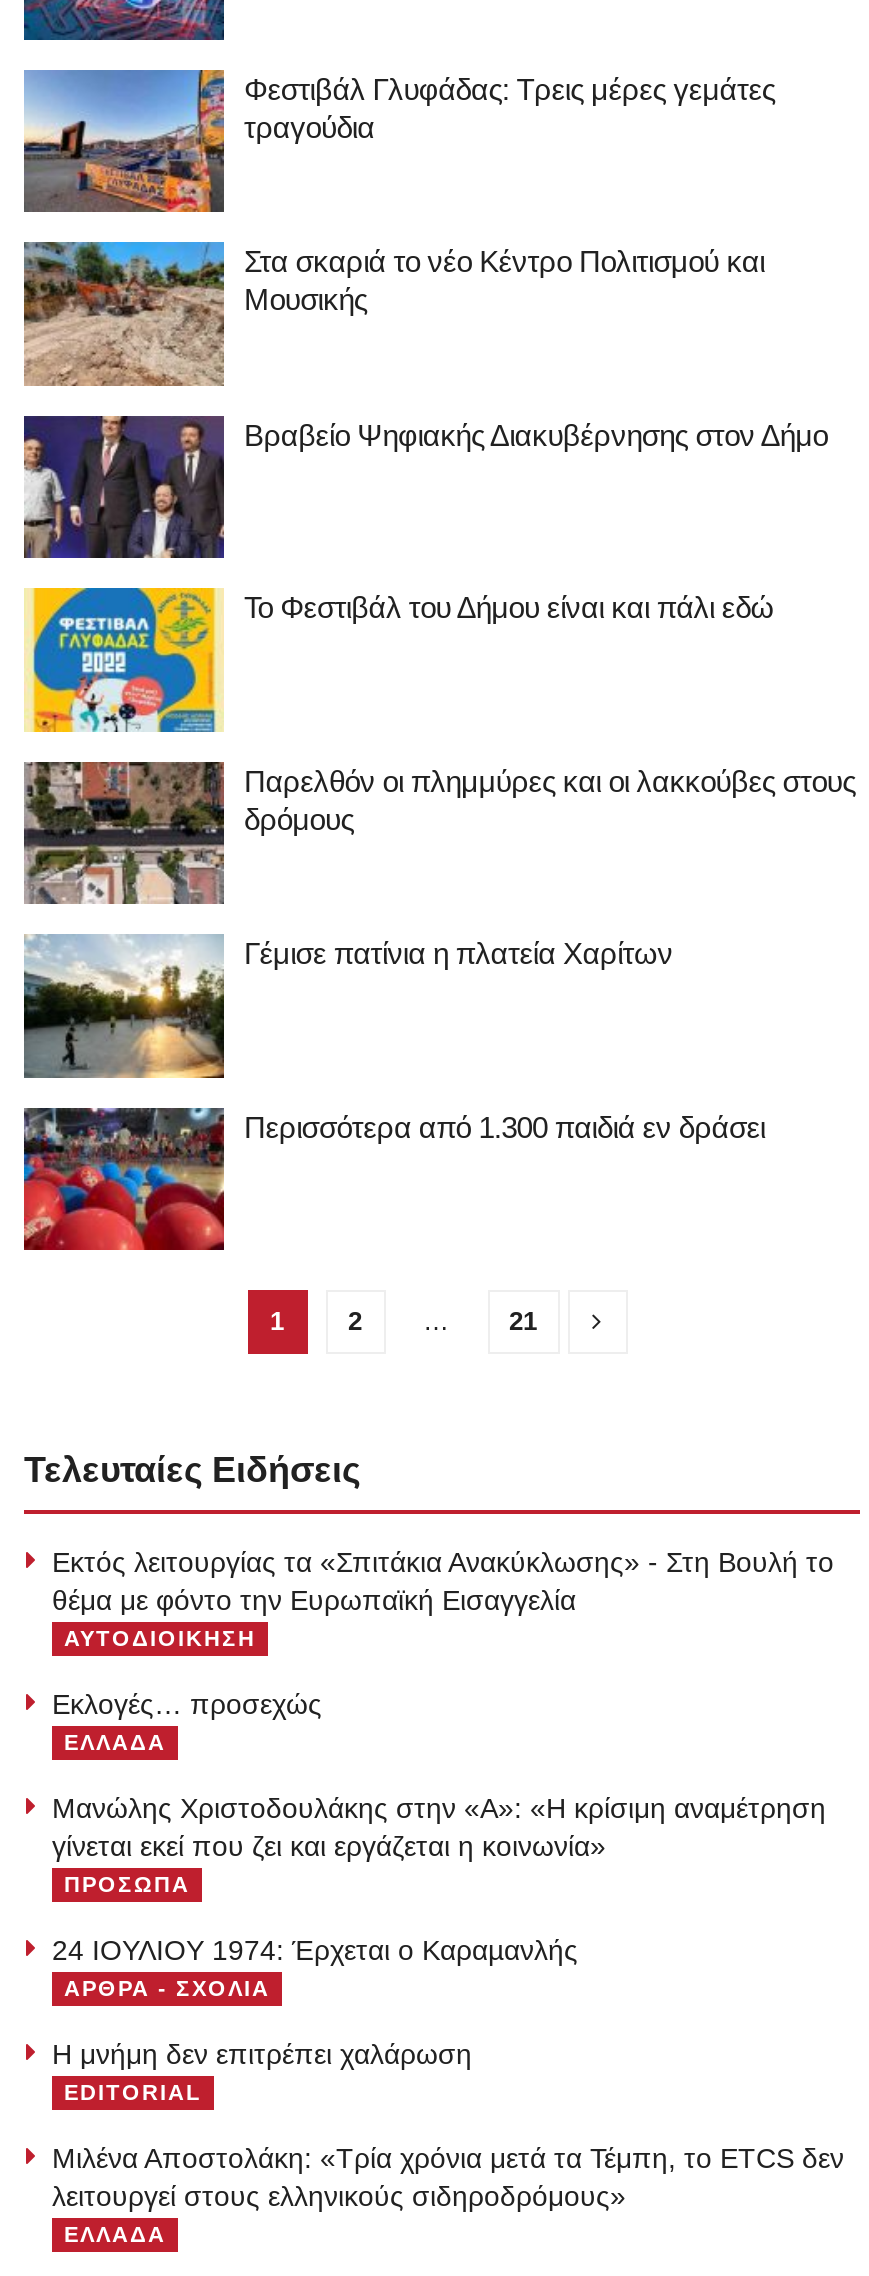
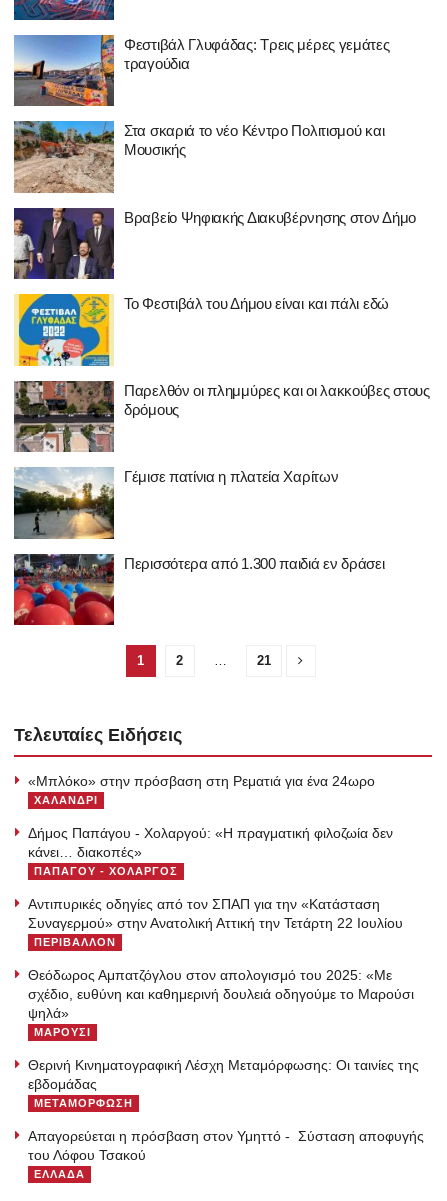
[52,1546,834,1650] Εκτός λειτουργίας τα «Σπιτάκια Ανακύκλωσης» - Στη Βουλή το | θέμα με φόντο την Ευρωπαϊκή Εισαγγελία | ΑΥΤΟΔΙΟΙΚΗΣΗ -> [28,773,375,806] «Μπλόκο» στην πρόσβαση στη Ρεματιά για ένα 24ωρο | ΧΑΛΑΝΔΡΙ
[52,1688,322,1754] Εκλογές… προσεχώς | ΕΛΛΑΔΑ -> [28,825,393,877] Δήμος Παπάγου - Χολαργού: «H πραγματική φιλοζωία δεν | κάνει… διακοπές» | ΠΑΠΑΓΟΥ - ΧΟΛΑΡΓΟΣ
[52,1792,826,1896] Μανώλης Χριστοδουλάκης στην «Α»: «H κρίσιμη αναμέτρηση | γίνεται εκεί που ζει και εργάζεται η κοινωνία» | ΠΡΟΣΩΠΑ -> [28,896,403,948] Αντιπυρικές οδηγίες από τον ΣΠΑΠ για την «Κατάσταση | Συναγερμού» στην Ανατολική Αττική την Τετάρτη 22 Ιουλίου | ΠΕΡΙΒΑΛΛΟΝ
[52,1934,578,2000] 24 ΙΟΥΛΙΟΥ 1974: Έρχεται ο Καραµανλής | ΑΡΘΡΑ - ΣΧΟΛΙΑ -> [28,967,414,1038] Θεόδωρος Αμπατζόγλου στον απολογισμό του 2025: «Με | σχέδιο, ευθύνη και καθημερινή δουλειά οδηγούμε το Μαρούσι | ψηλά» | ΜΑΡΟΥΣΙ
[52,2038,472,2104] Η μνήμη δεν επιτρέπει χαλάρωση | EDITORIAL -> [28,1057,419,1109] Θερινή Κινηματογραφική Λέσχη Μεταμόρφωσης: Οι ταινίες της | εβδομάδας | ΜΕΤΑΜΟΡΦΩΣΗ
[52,2142,844,2212] Μιλένα Αποστολάκη: «Τρία χρόνια μετά τα Τέμπη, το ETCS δεν | λειτουργεί στους ελληνικούς σιδηροδρόμους» -> [28,1128,424,1163] Απαγορεύεται η πρόσβαση στον Υμηττό - Σύσταση αποφυγής | του Λόφου Τσακού

